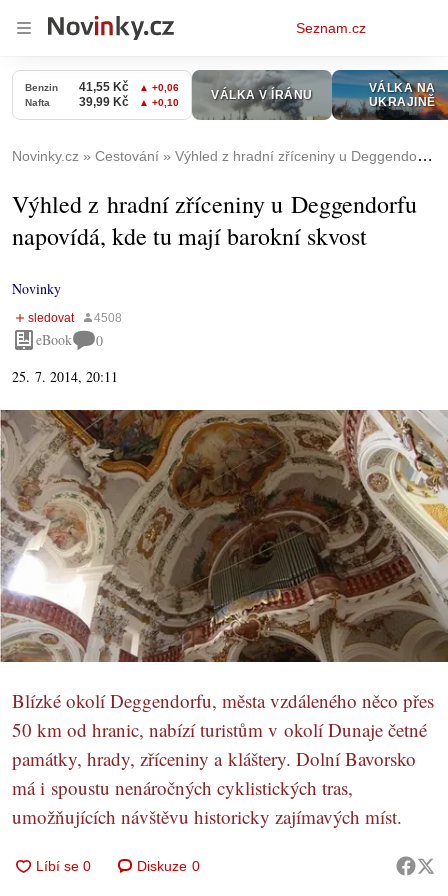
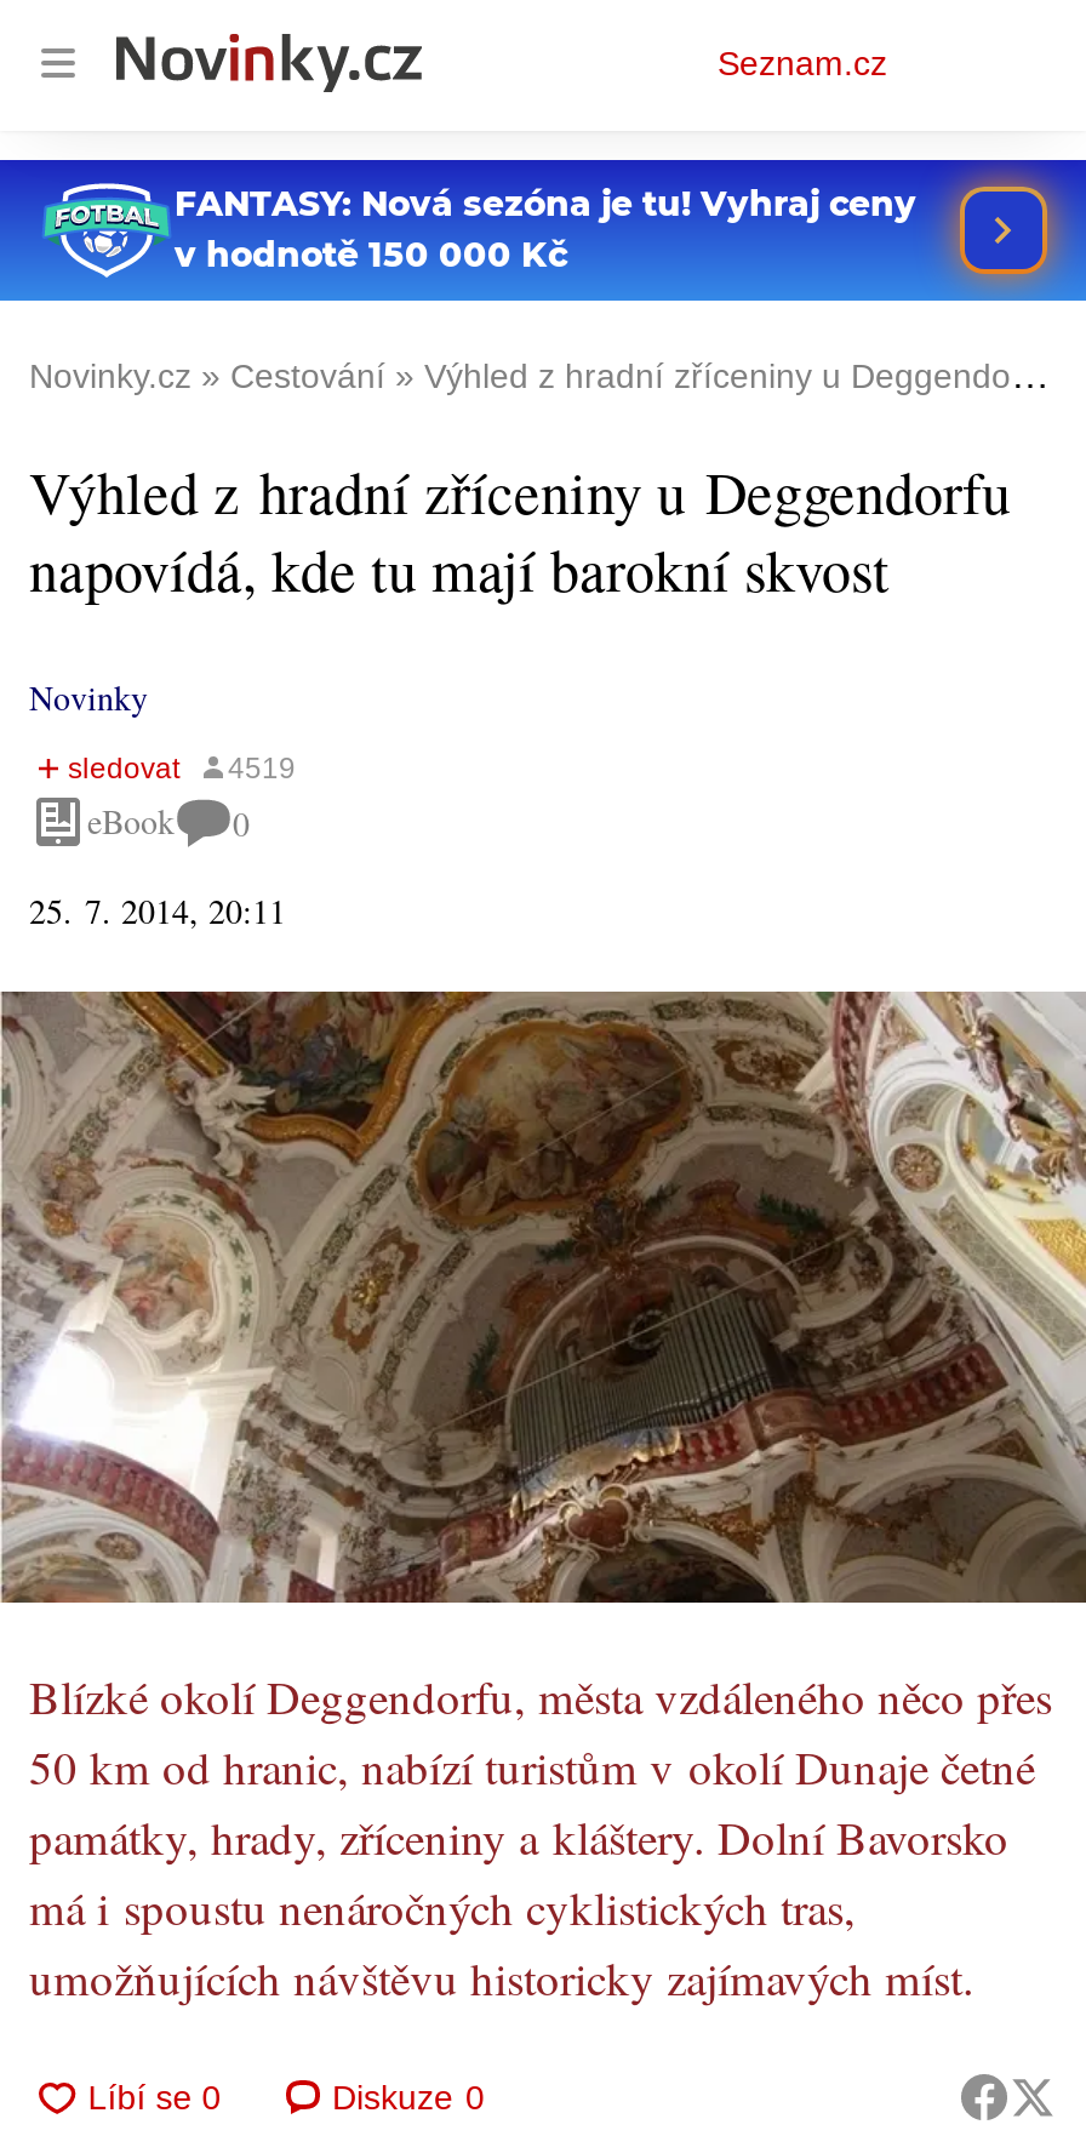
[3,68,445,125] [image] -> [7,158,1079,303] [image]

